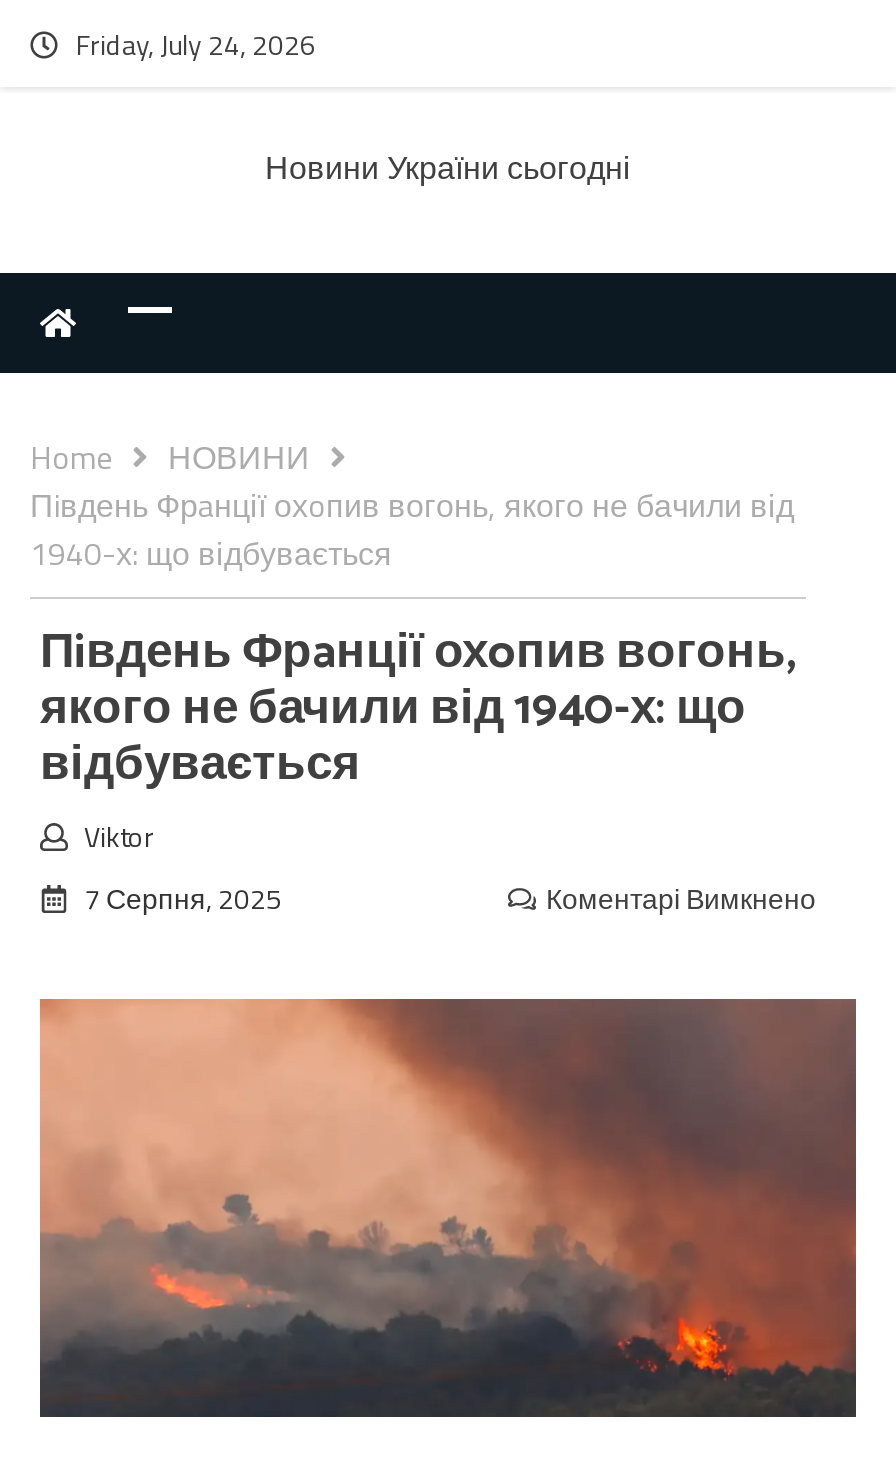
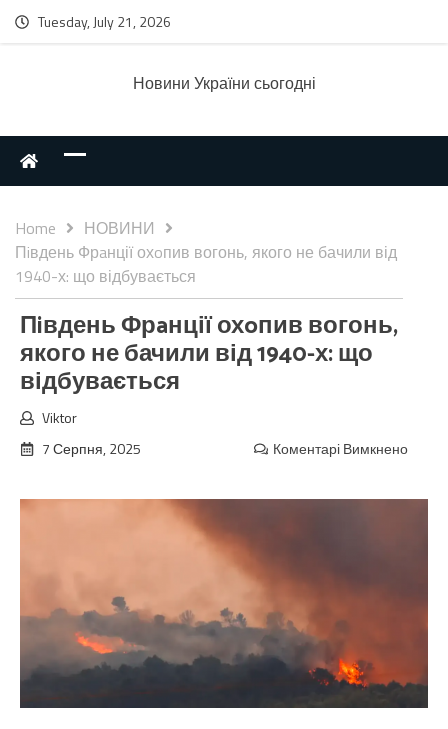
[76,23,316,65] Friday, July 24, 2026 -> [38,11,171,32] Tuesday, July 21, 2026

